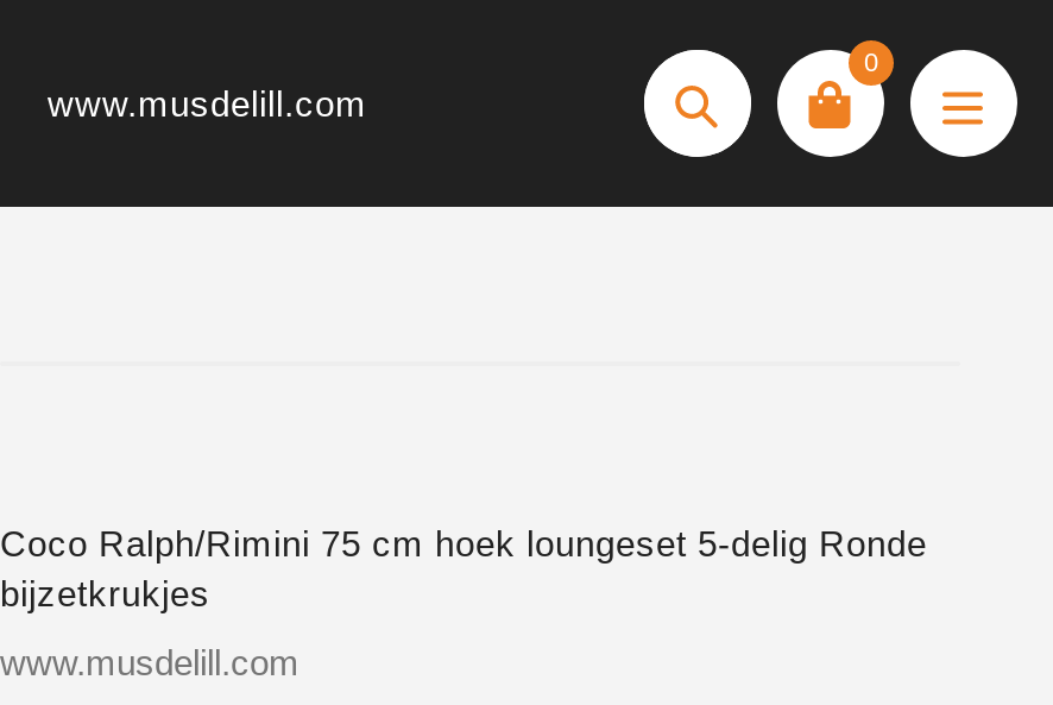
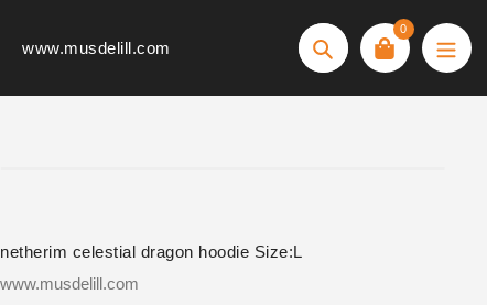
[0,523,927,613] Coco Ralph/Rimini 75 cm hoek loungeset 5-delig Ronde | bijzetkrukjes -> [0,242,302,261] netherim celestial dragon hoodie Size:L

